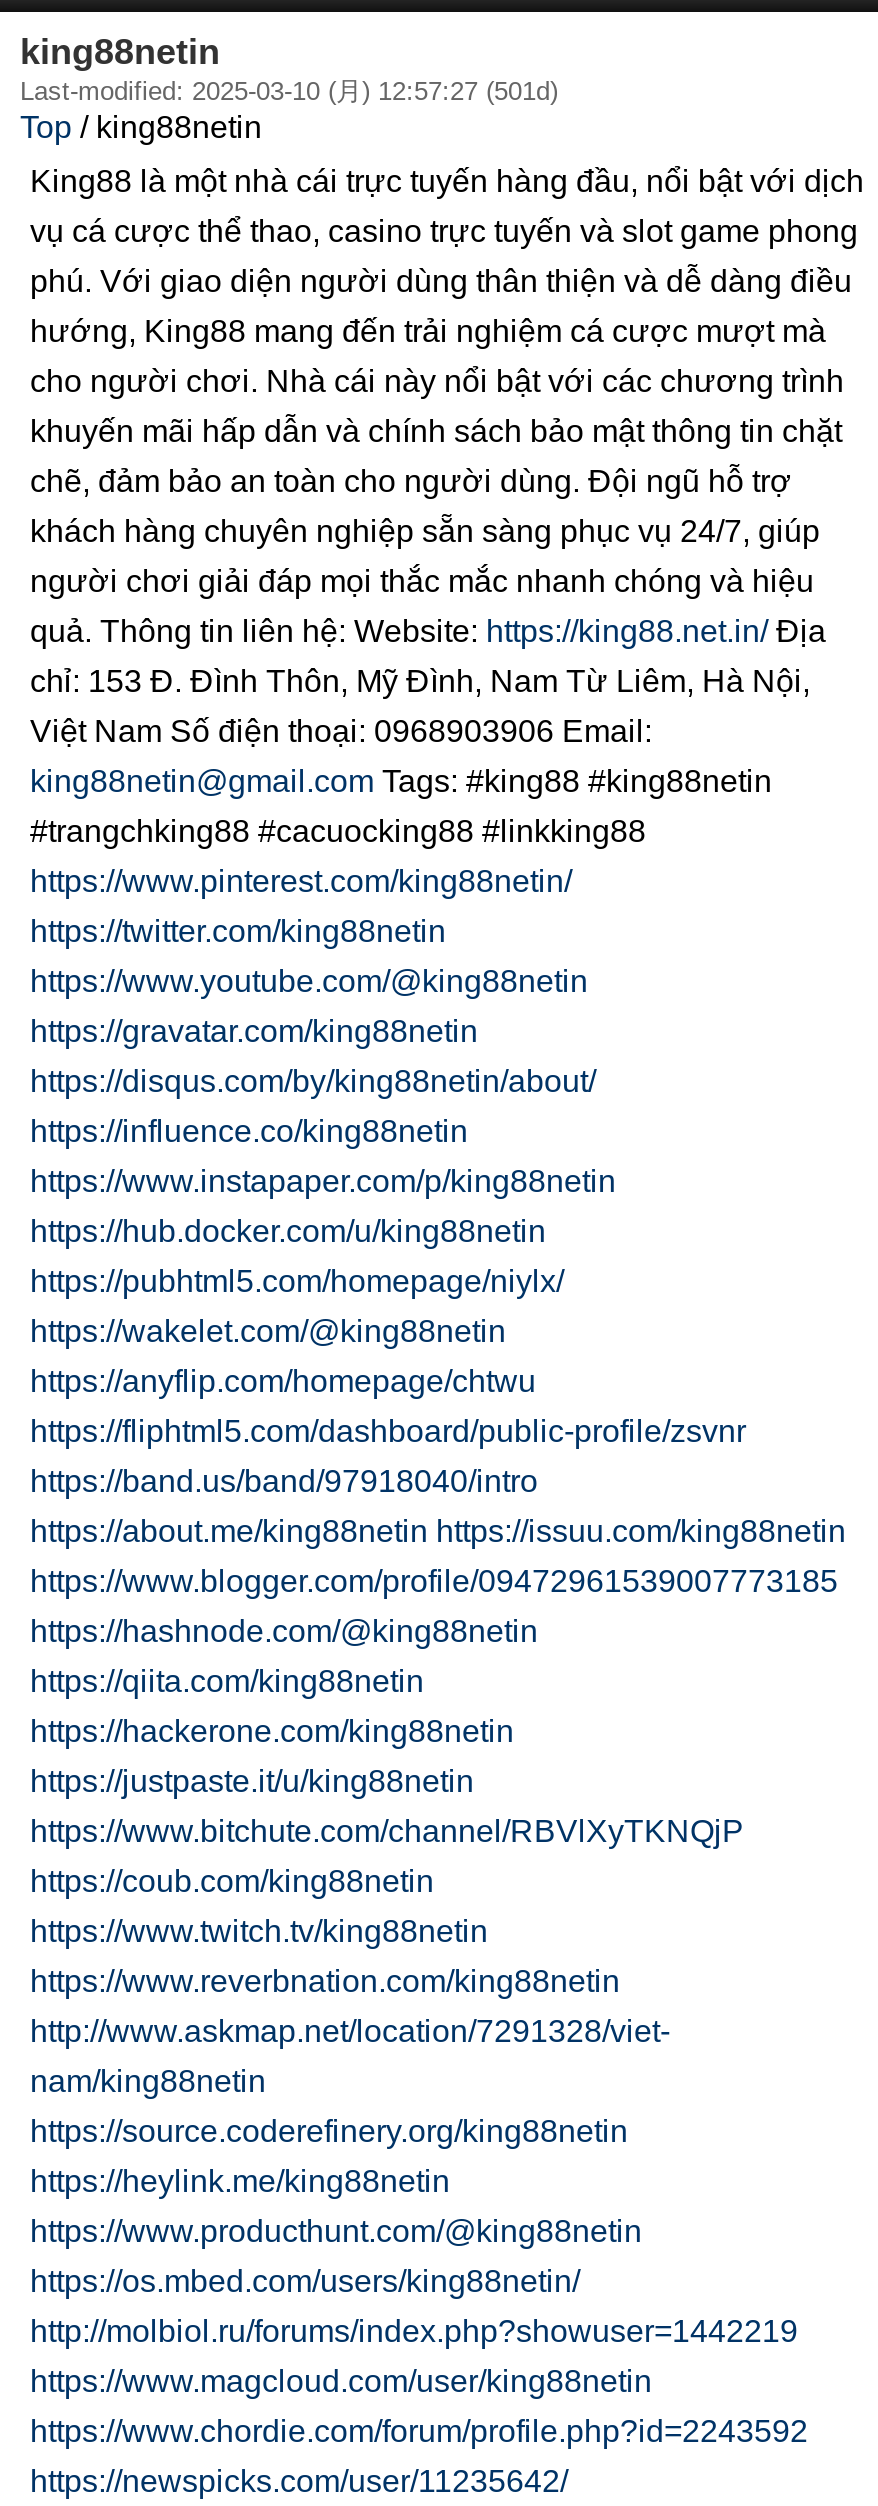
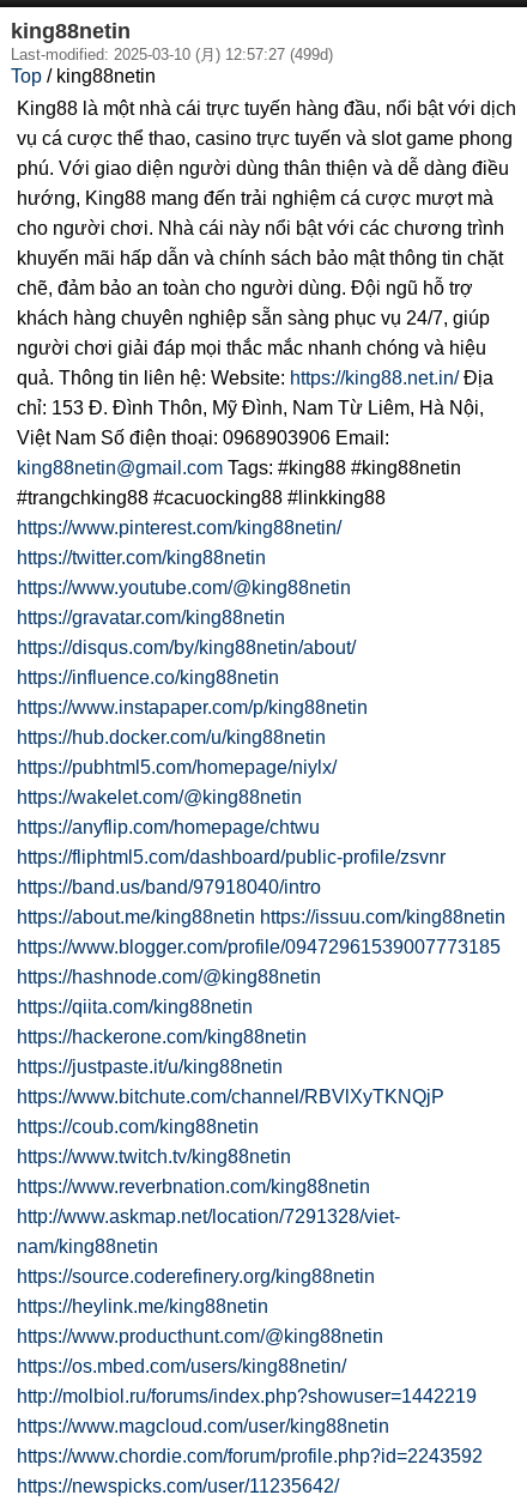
[20,76,558,106] Last-modified: 2025-03-10 (月) 12:57:27 (501d) -> [11,46,333,63] Last-modified: 2025-03-10 (月) 12:57:27 (499d)

